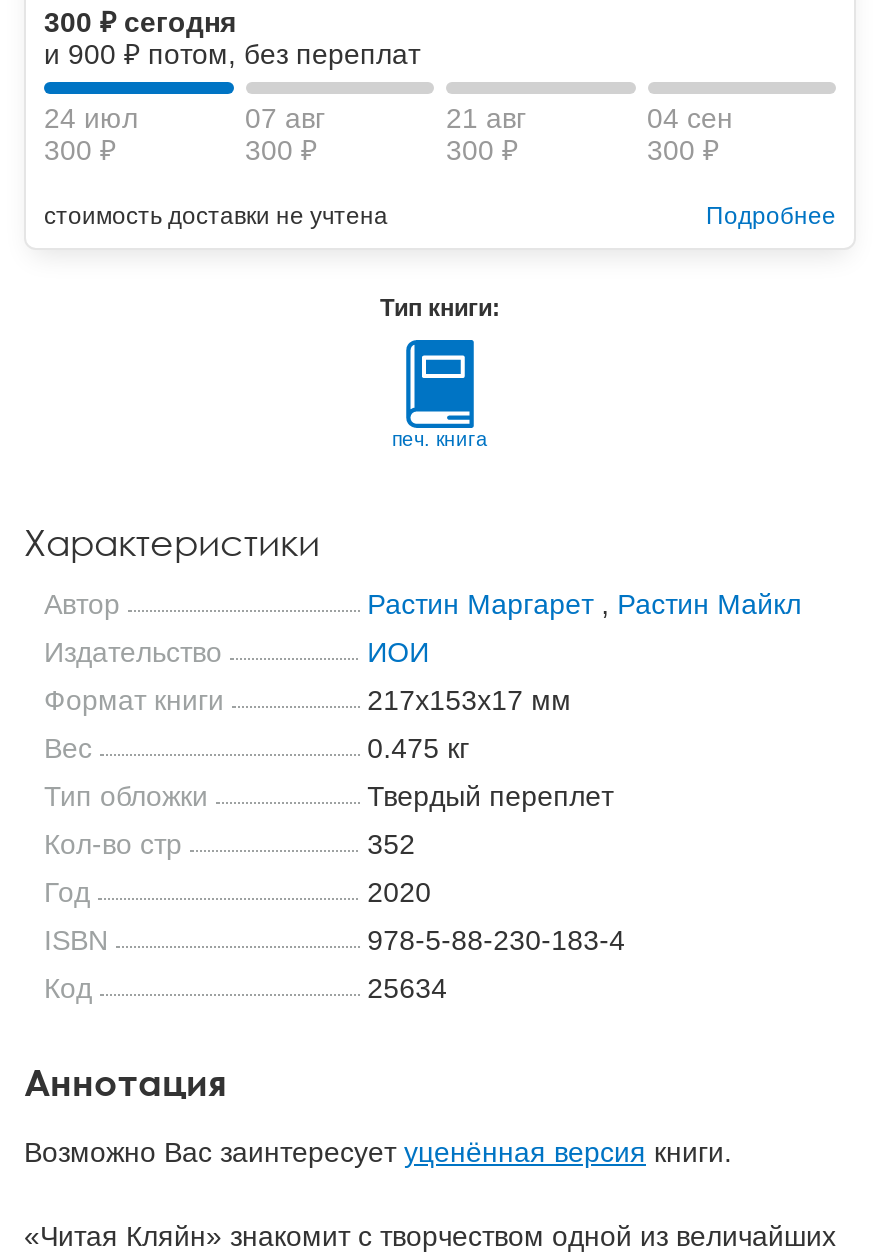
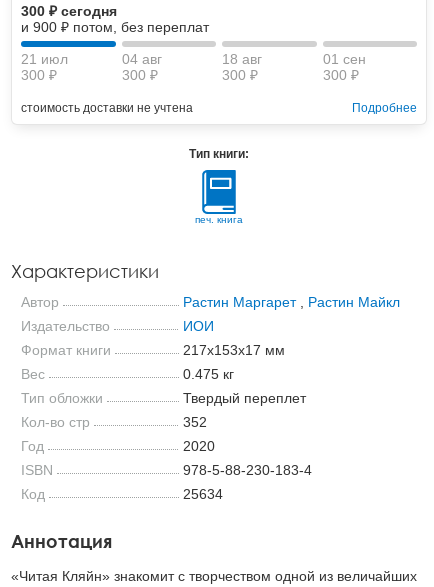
[44,102,138,134] 24 июл -> [21,51,68,67] 21 июл
[245,102,325,134] 07 авг -> [121,51,161,67] 04 авг
[446,102,526,134] 21 авг -> [222,51,262,67] 18 авг
[647,102,733,134] 04 сен -> [322,51,365,67] 01 сен
[24,1137,732,1169] Возможно Вас заинтересует уценённая версия книги. -> none

